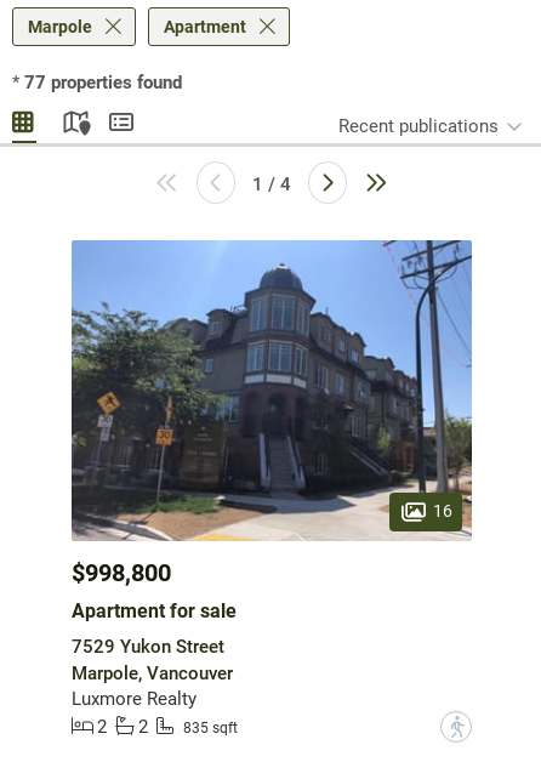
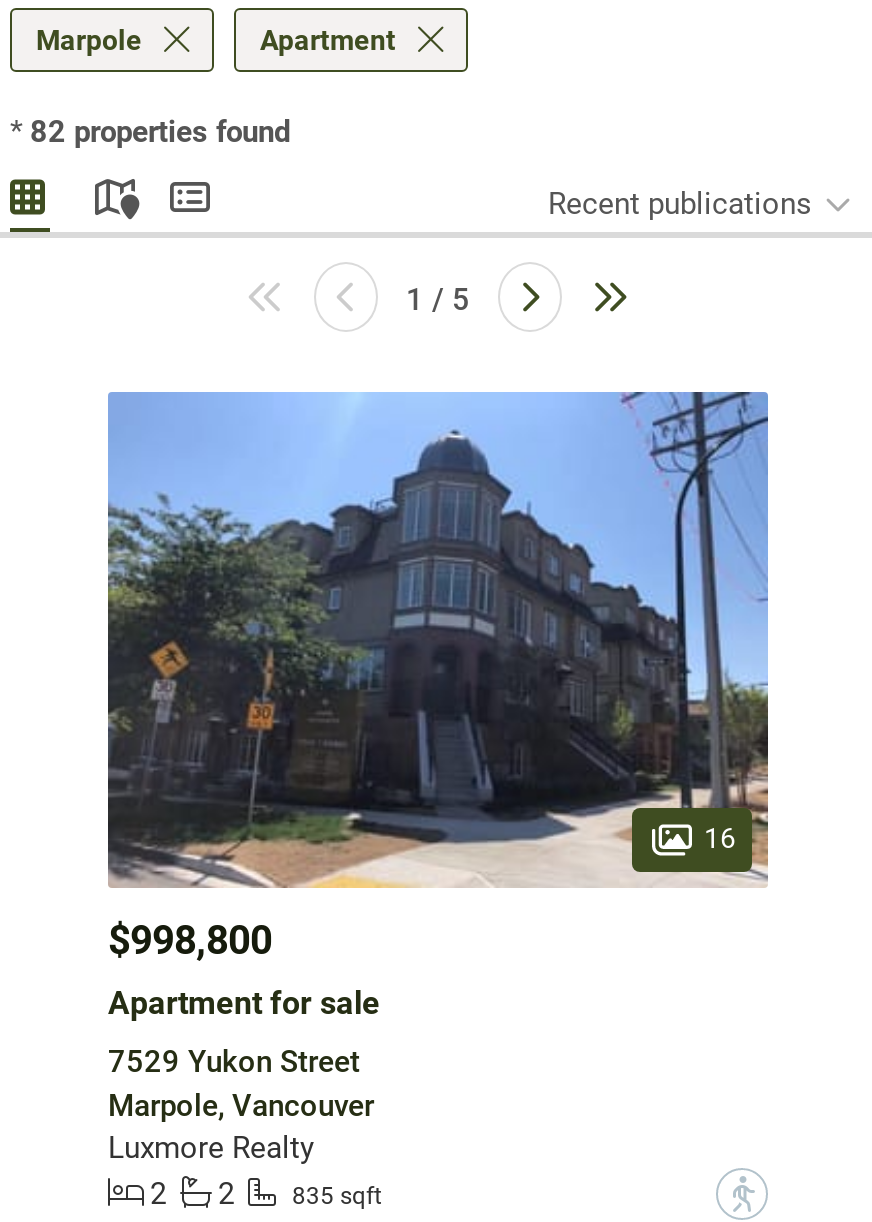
[12,72,182,93] * 77 properties found -> [10,114,290,150] * 82 properties found
[252,174,291,195] 1 / 4 -> [406,282,470,318] 1 / 5

